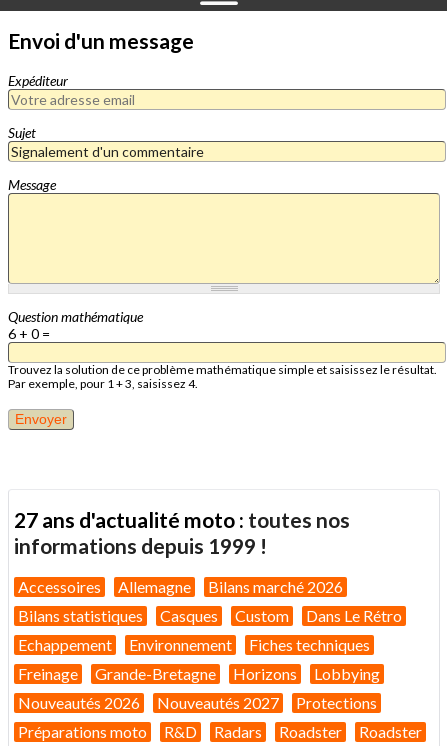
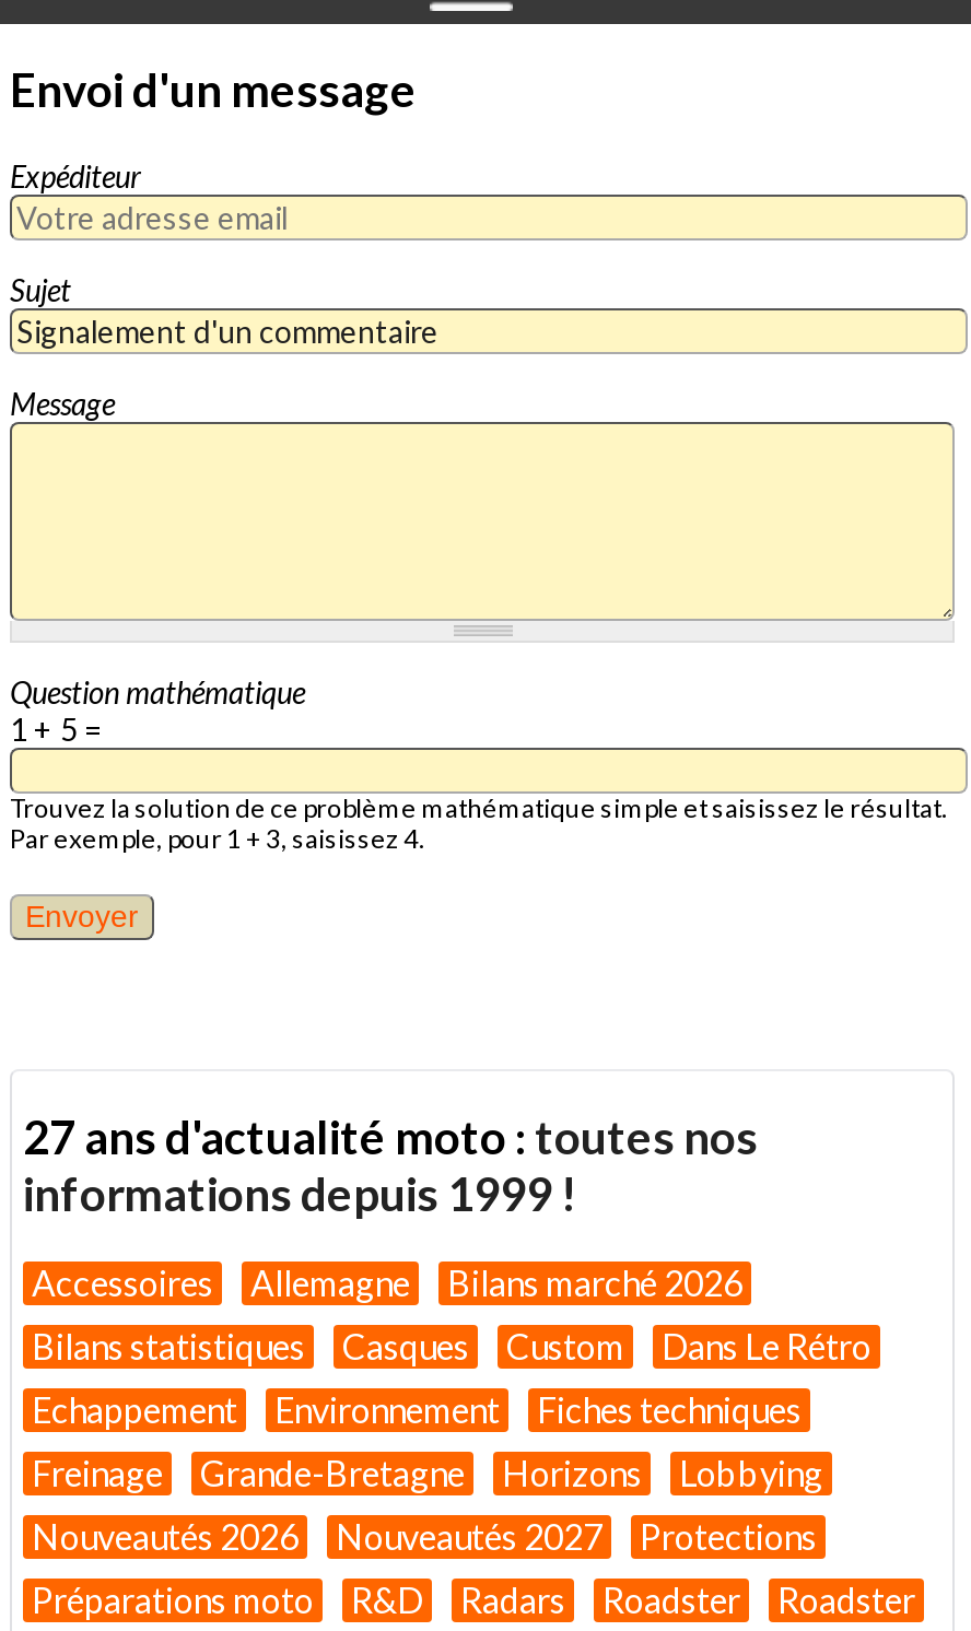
[8,325,50,342] 6 + 0 = -> [10,710,102,747] 1 + 5 =

